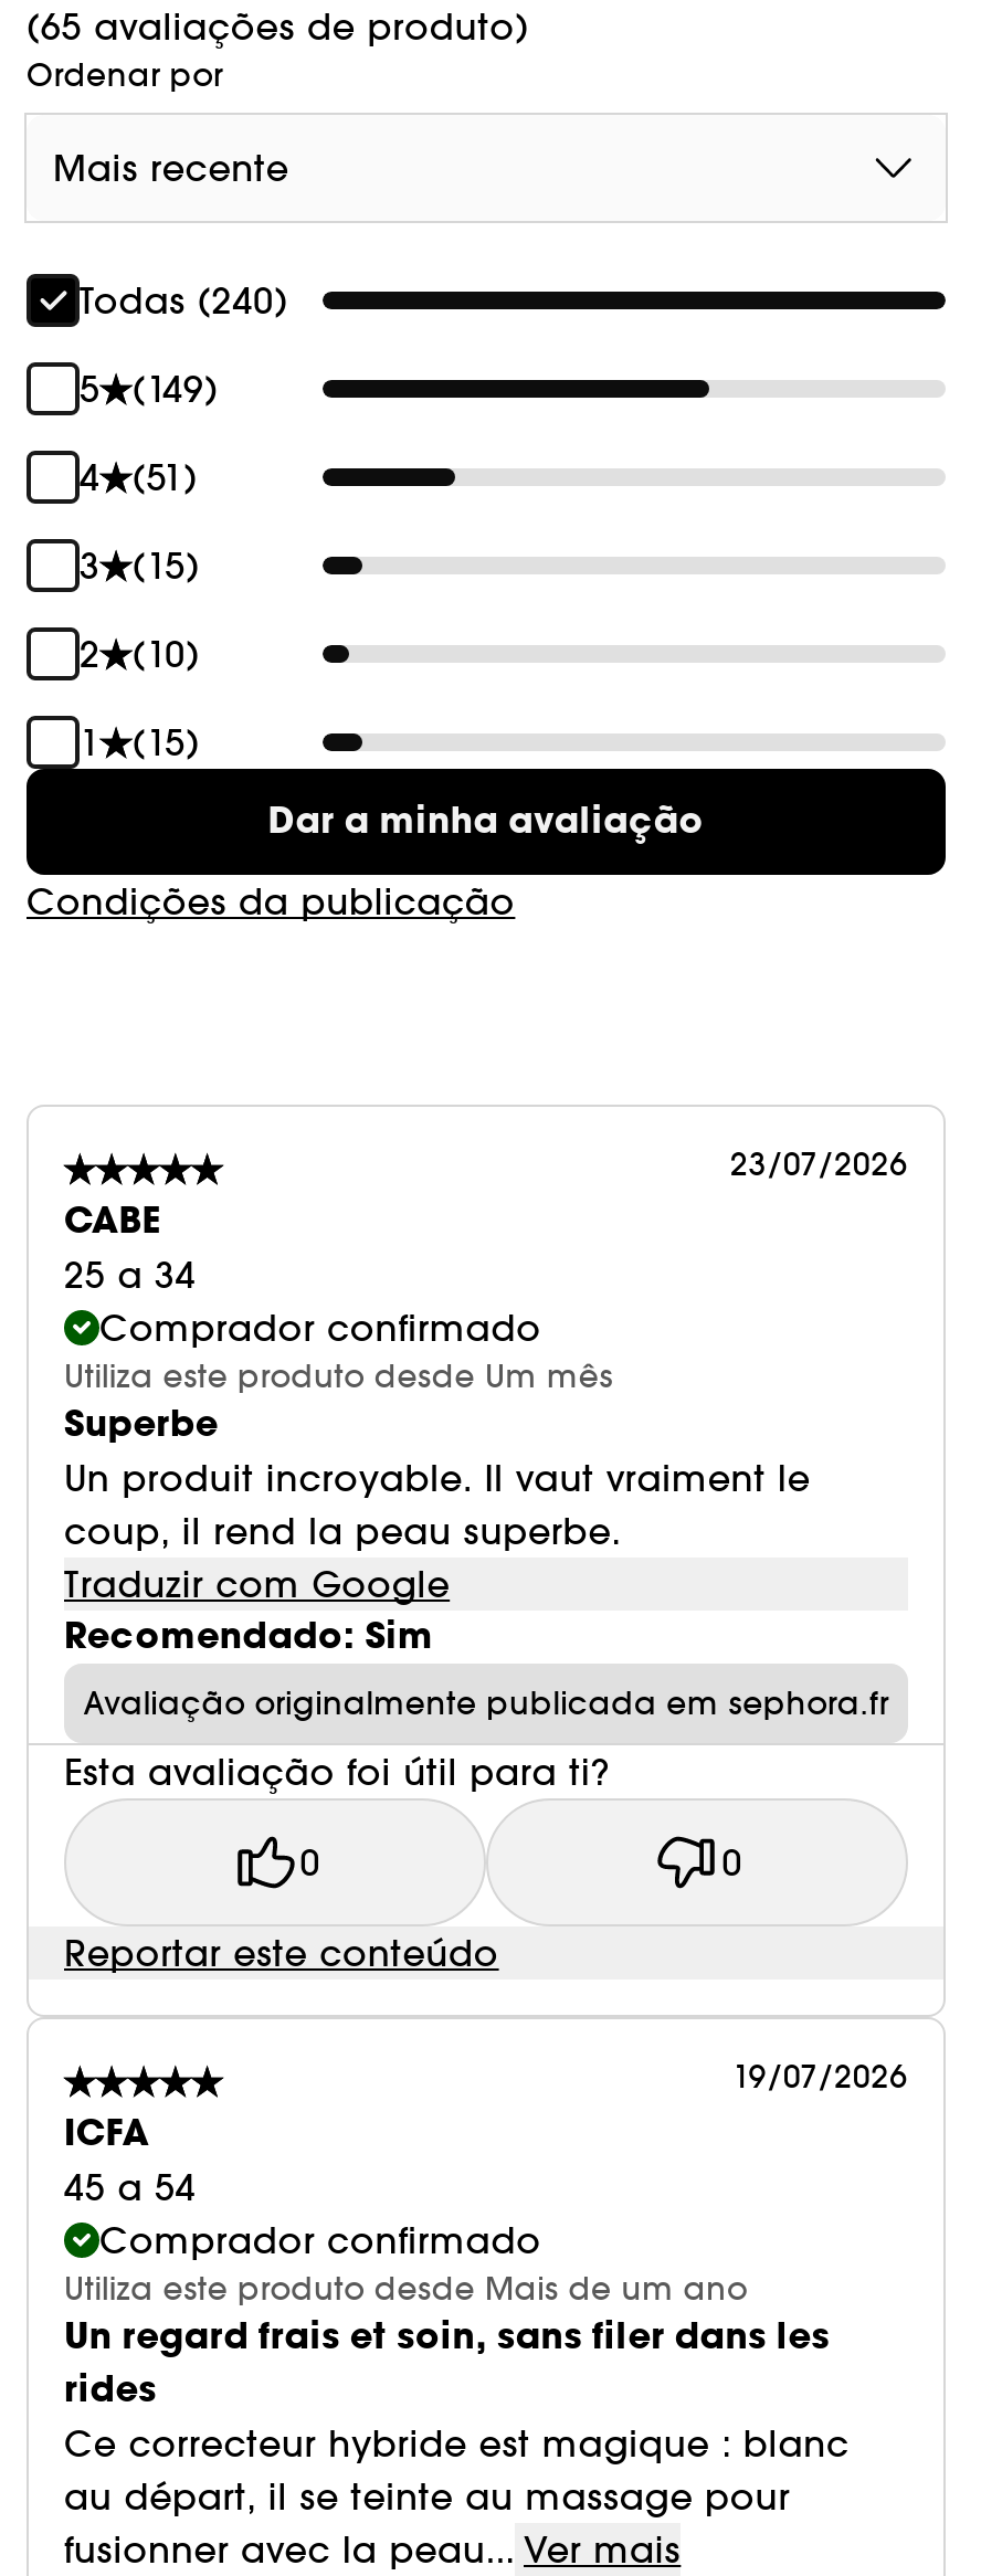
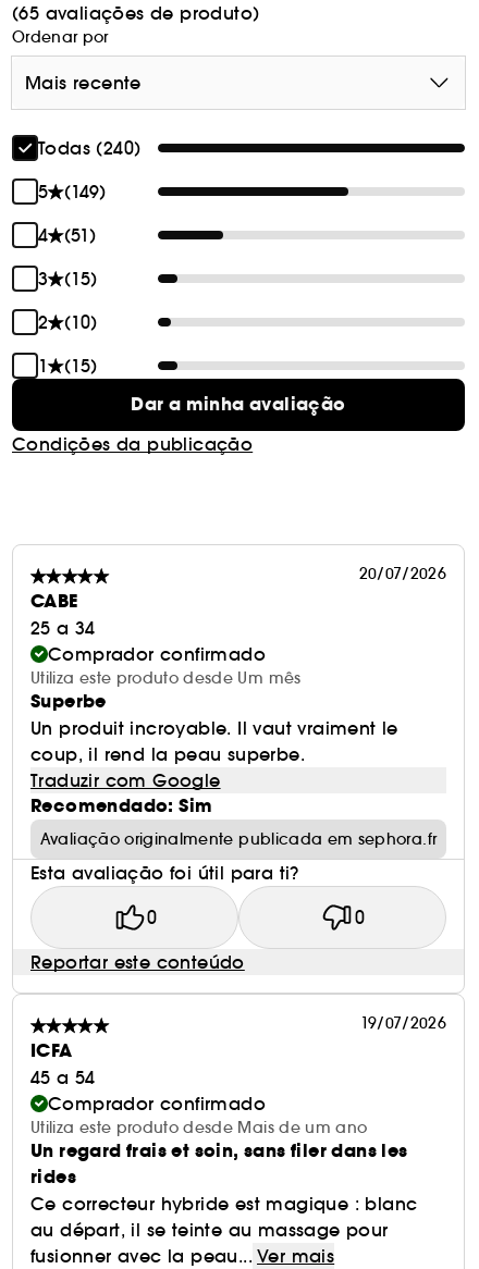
[730,1145,908,1185] 23/07/2026 -> [359,564,446,584] 20/07/2026

